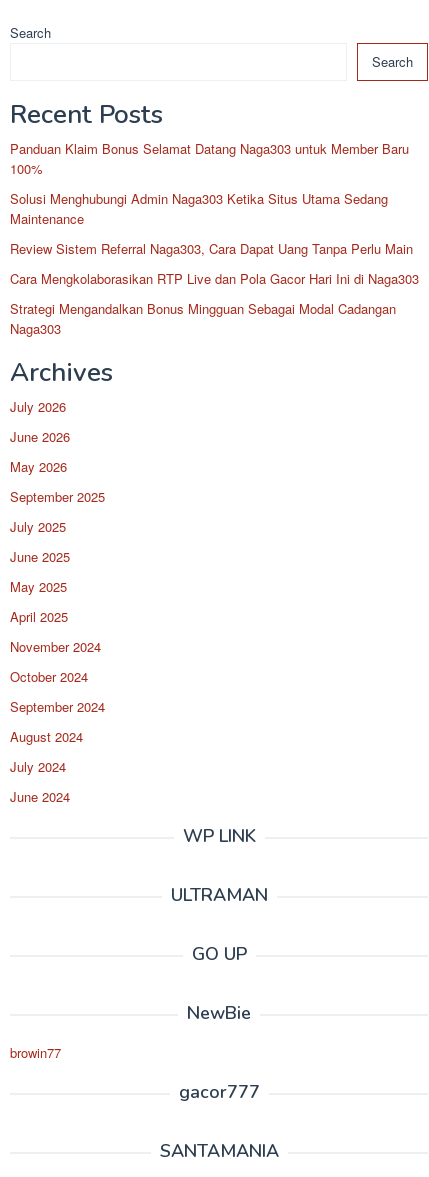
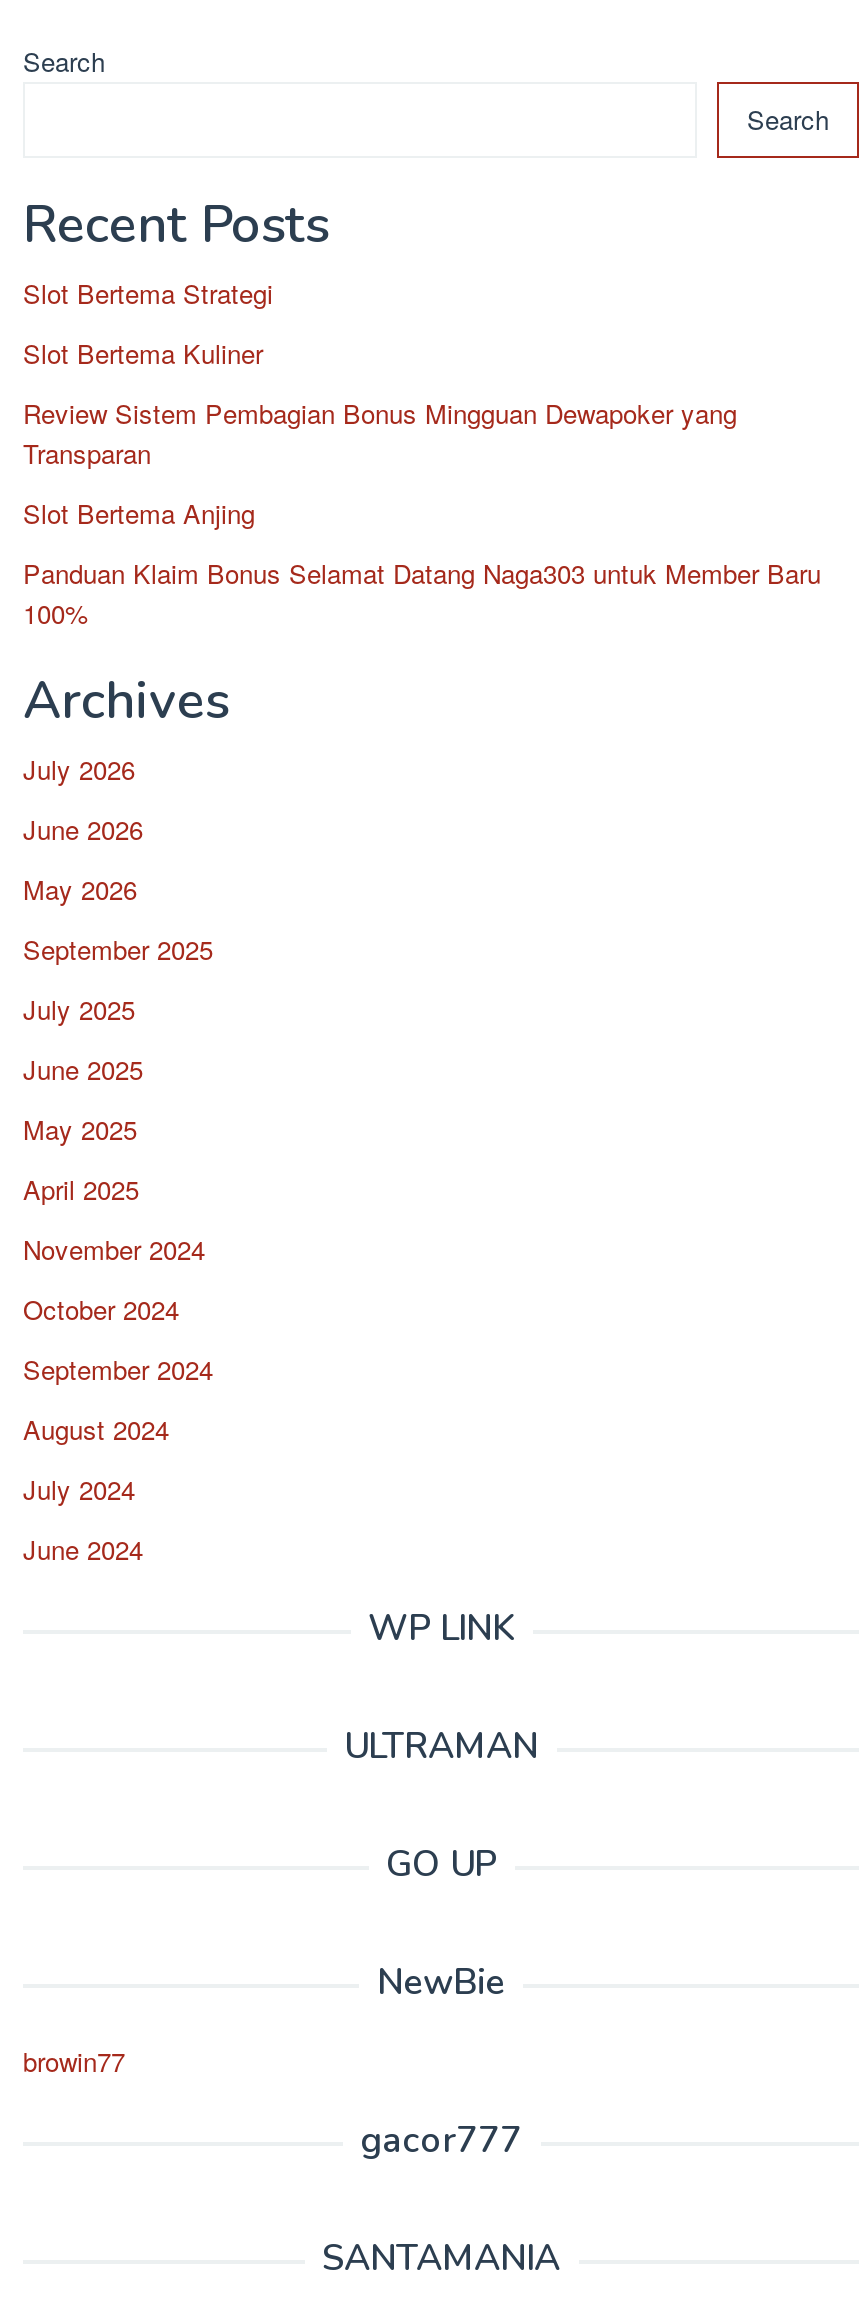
none -> [23,274,737,532] Slot Bertema Strategi | Slot Bertema Kuliner | Review Sistem Pembagian Bonus Mingguan Dewapoker yang | Transparan | Slot Bertema Anjing
moved [10,139,409,178] -> [23,554,821,632]: Panduan Klaim Bonus Selamat Datang Naga303 untuk Member Baru | 100%
[10,189,419,338] Solusi Menghubungi Admin Naga303 Ketika Situs Utama Sedang | Maintenance | Review Sistem Referral Naga303, Cara Dapat Uang Tanpa Perlu Main | Cara Mengkolaborasikan RTP Live dan Pola Gacor Hari Ini di Naga303 | Strategi Mengandalkan Bonus Mingguan Sebagai Modal Cadangan | Naga303 -> none

